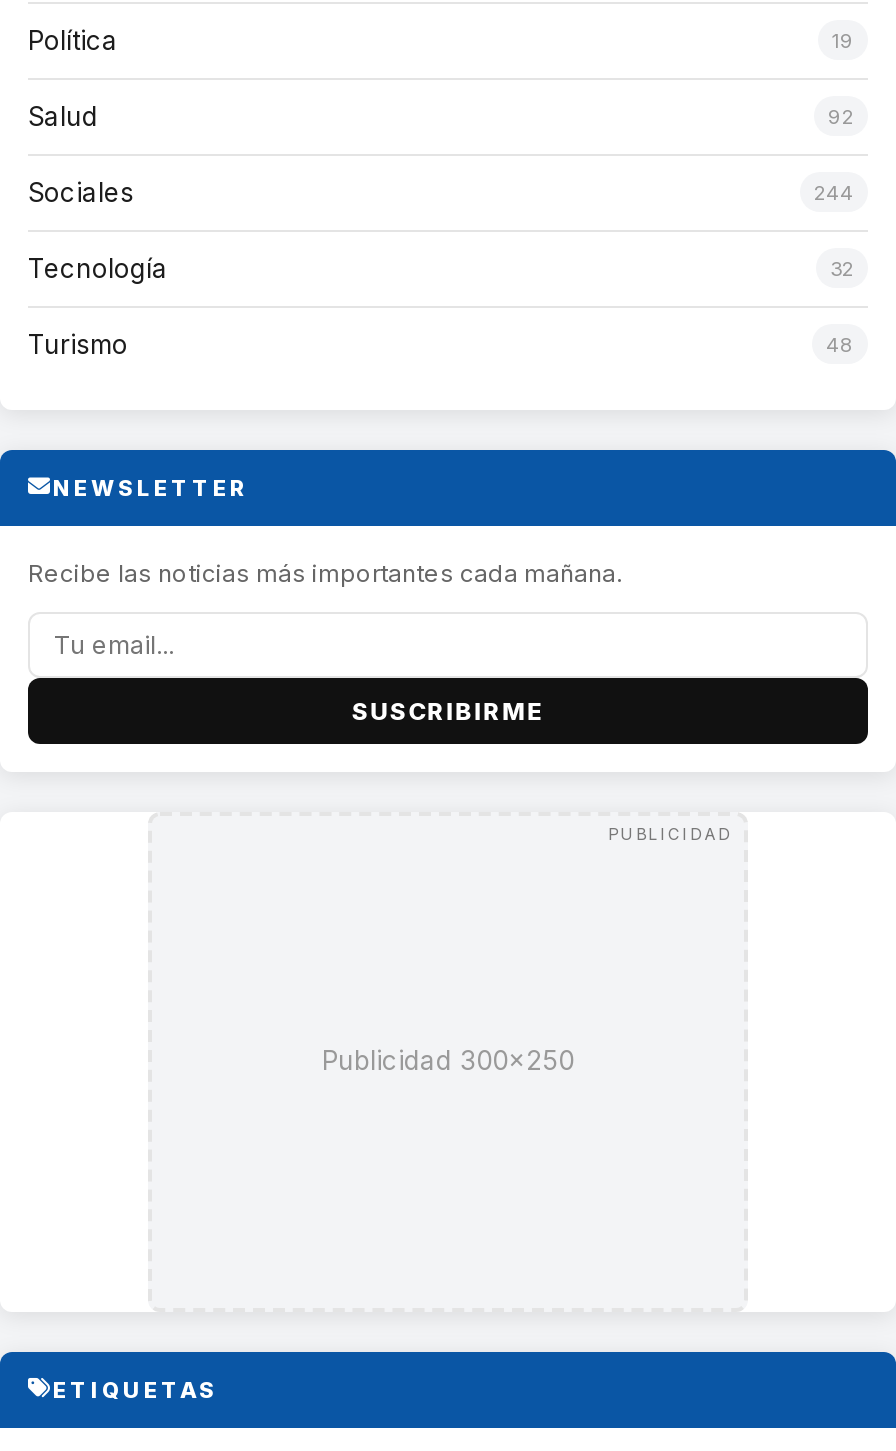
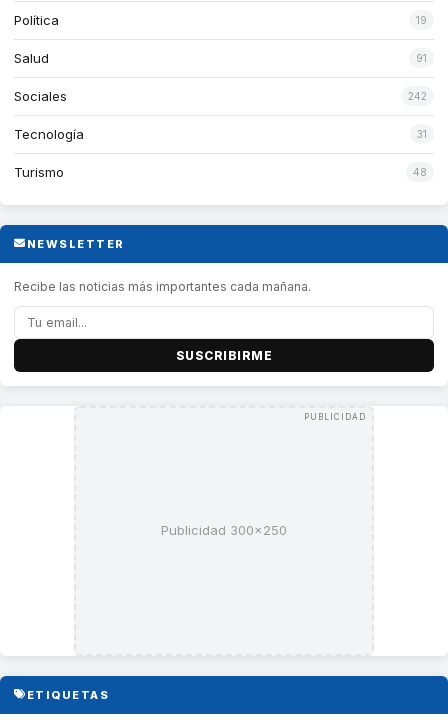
[828,104,854,128] 92 -> [416,52,427,64] 91
[814,180,854,204] 244 -> [408,90,427,102] 242
[830,256,854,280] 32 -> [417,128,427,140] 31

